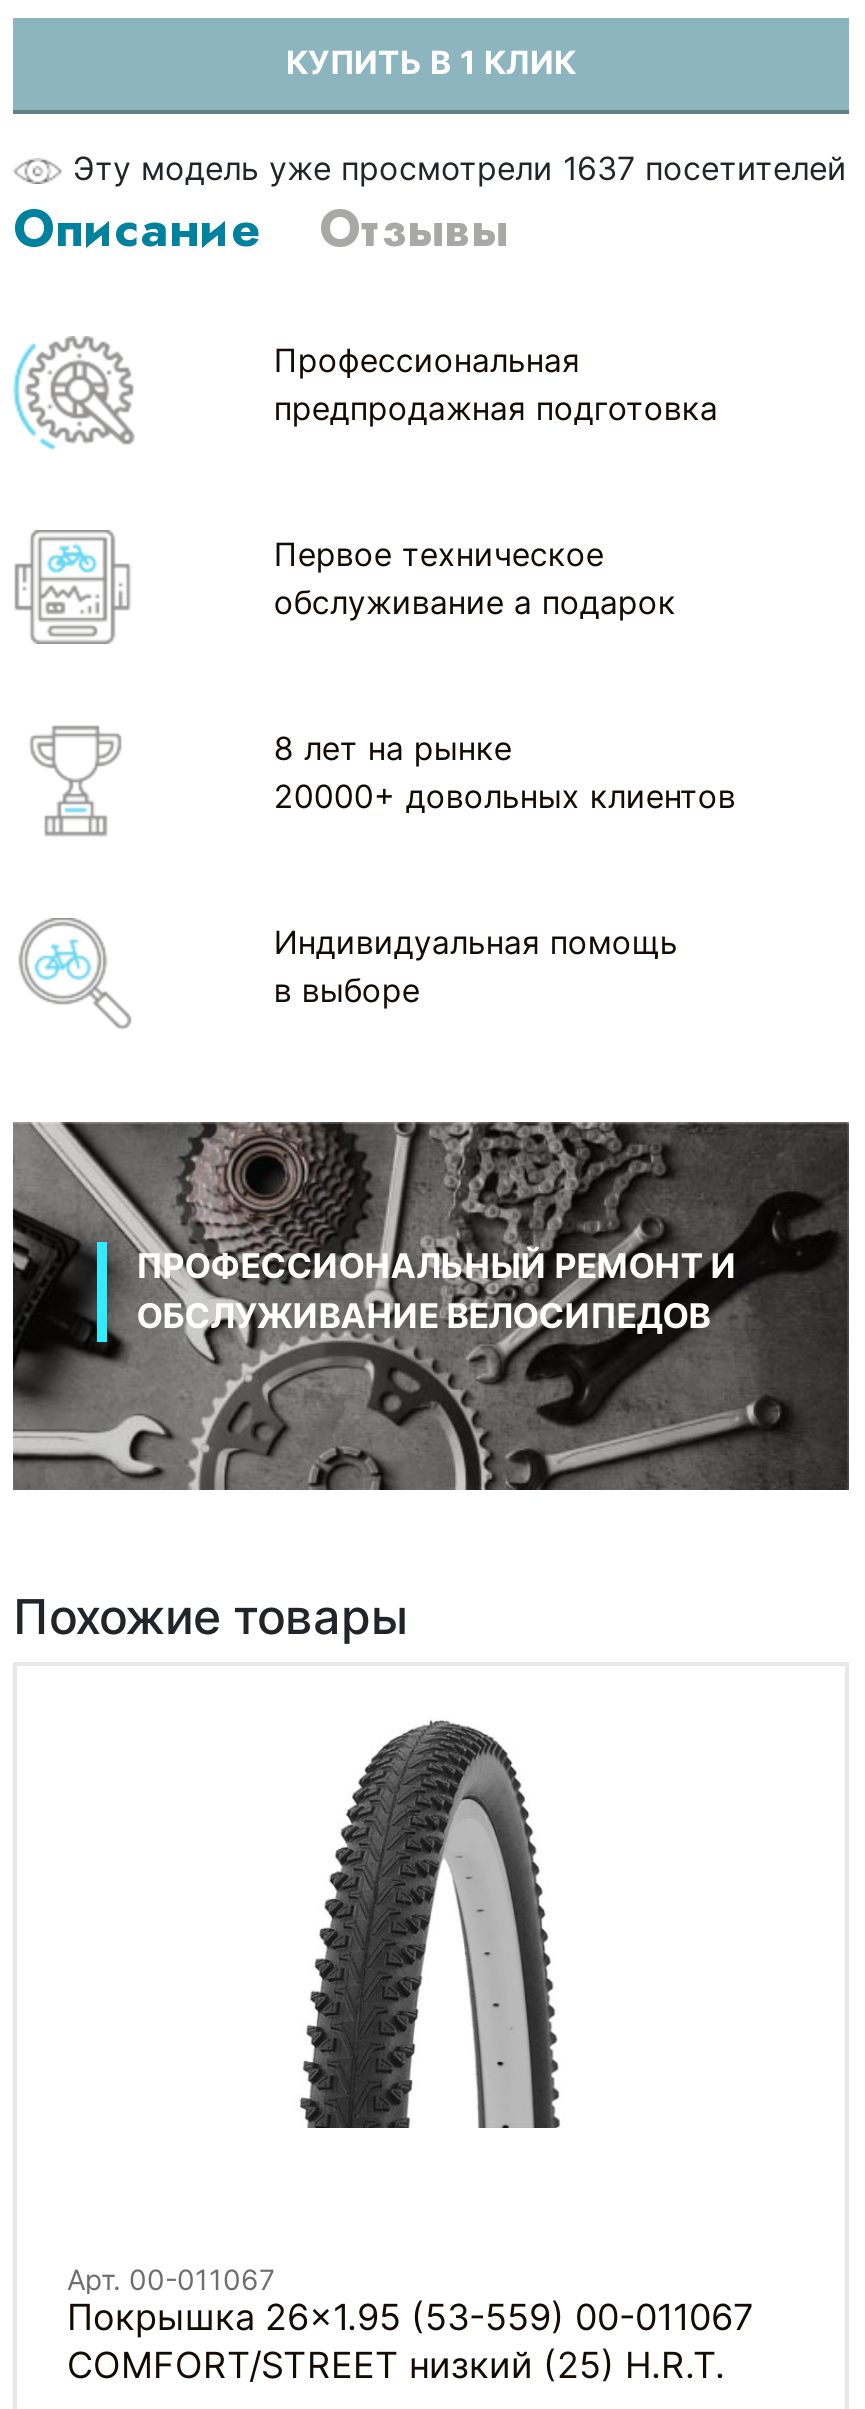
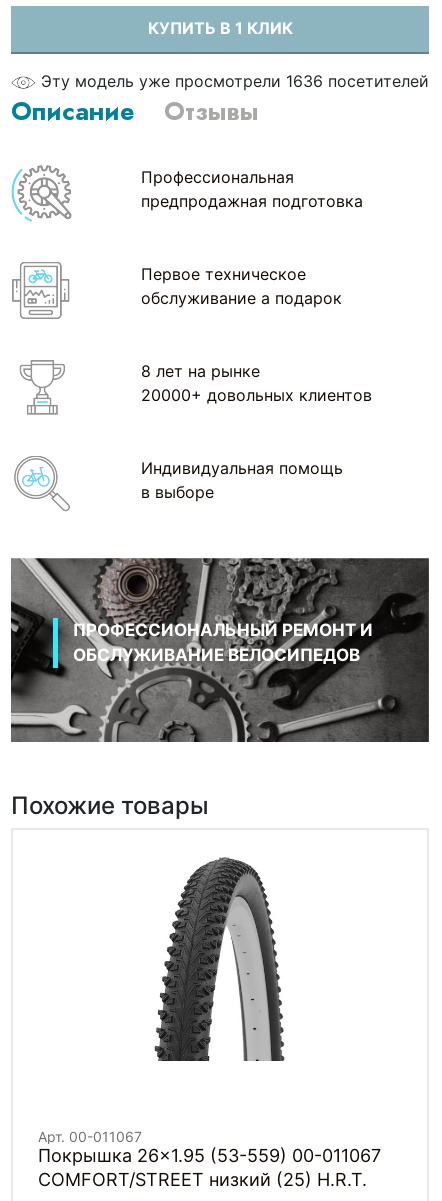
[73,148,847,188] Эту модель уже просмотрели 1637 посетителей -> [41,71,429,91] Эту модель уже просмотрели 1636 посетителей

